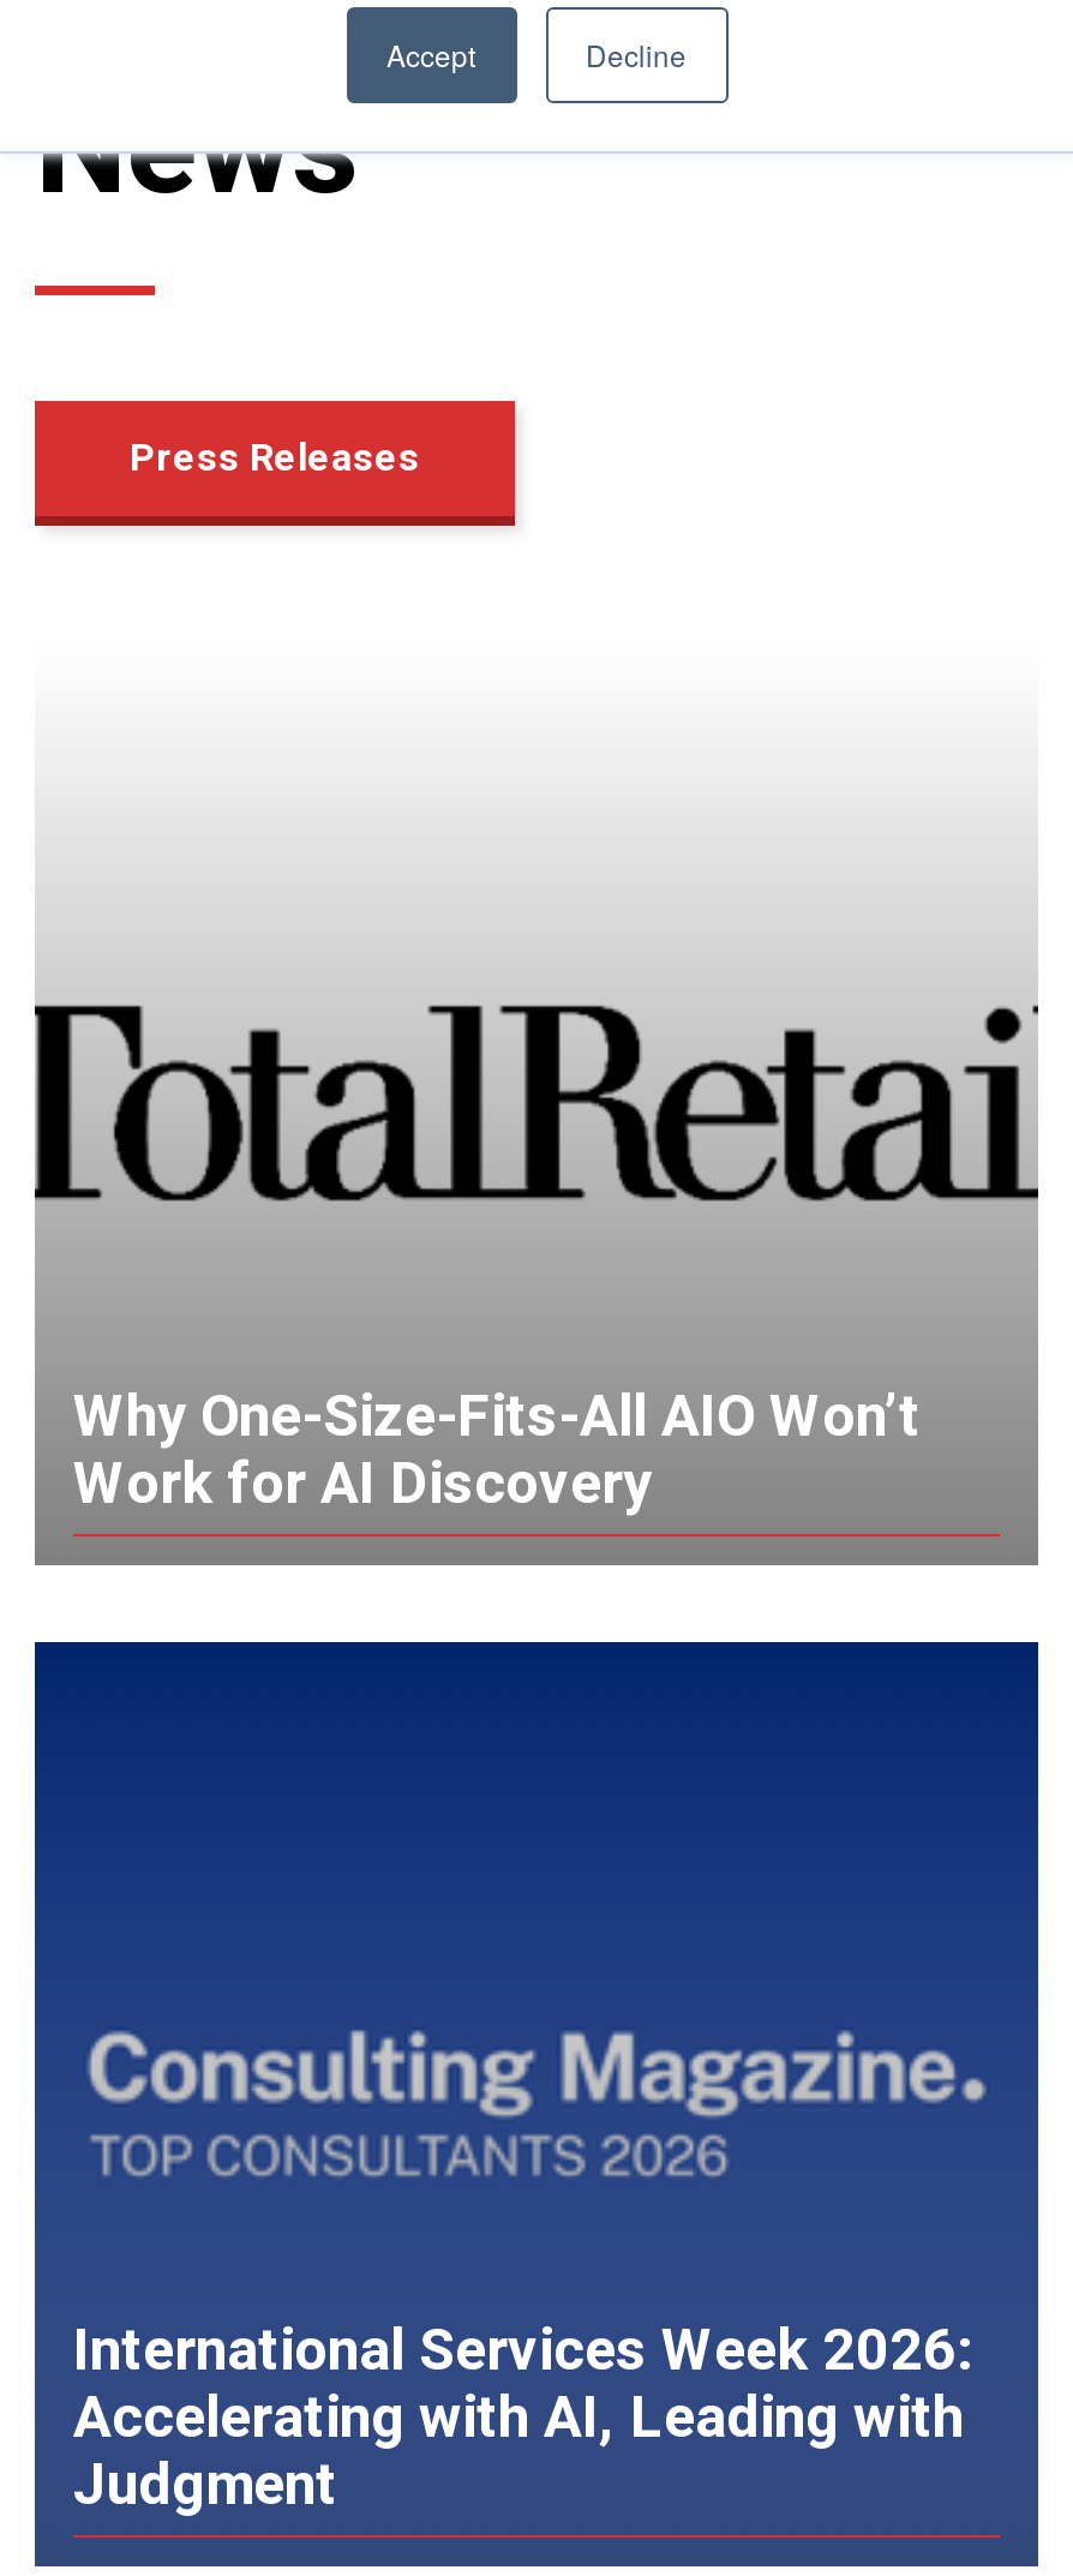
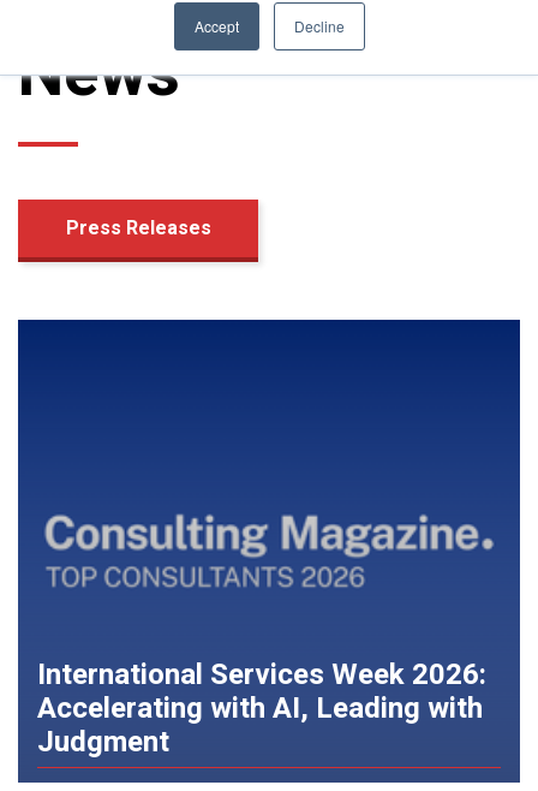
[32,864,1041,1565] [image] | Why One-Size-Fits-All AIO Won’t | Work for AI Discovery -> none

